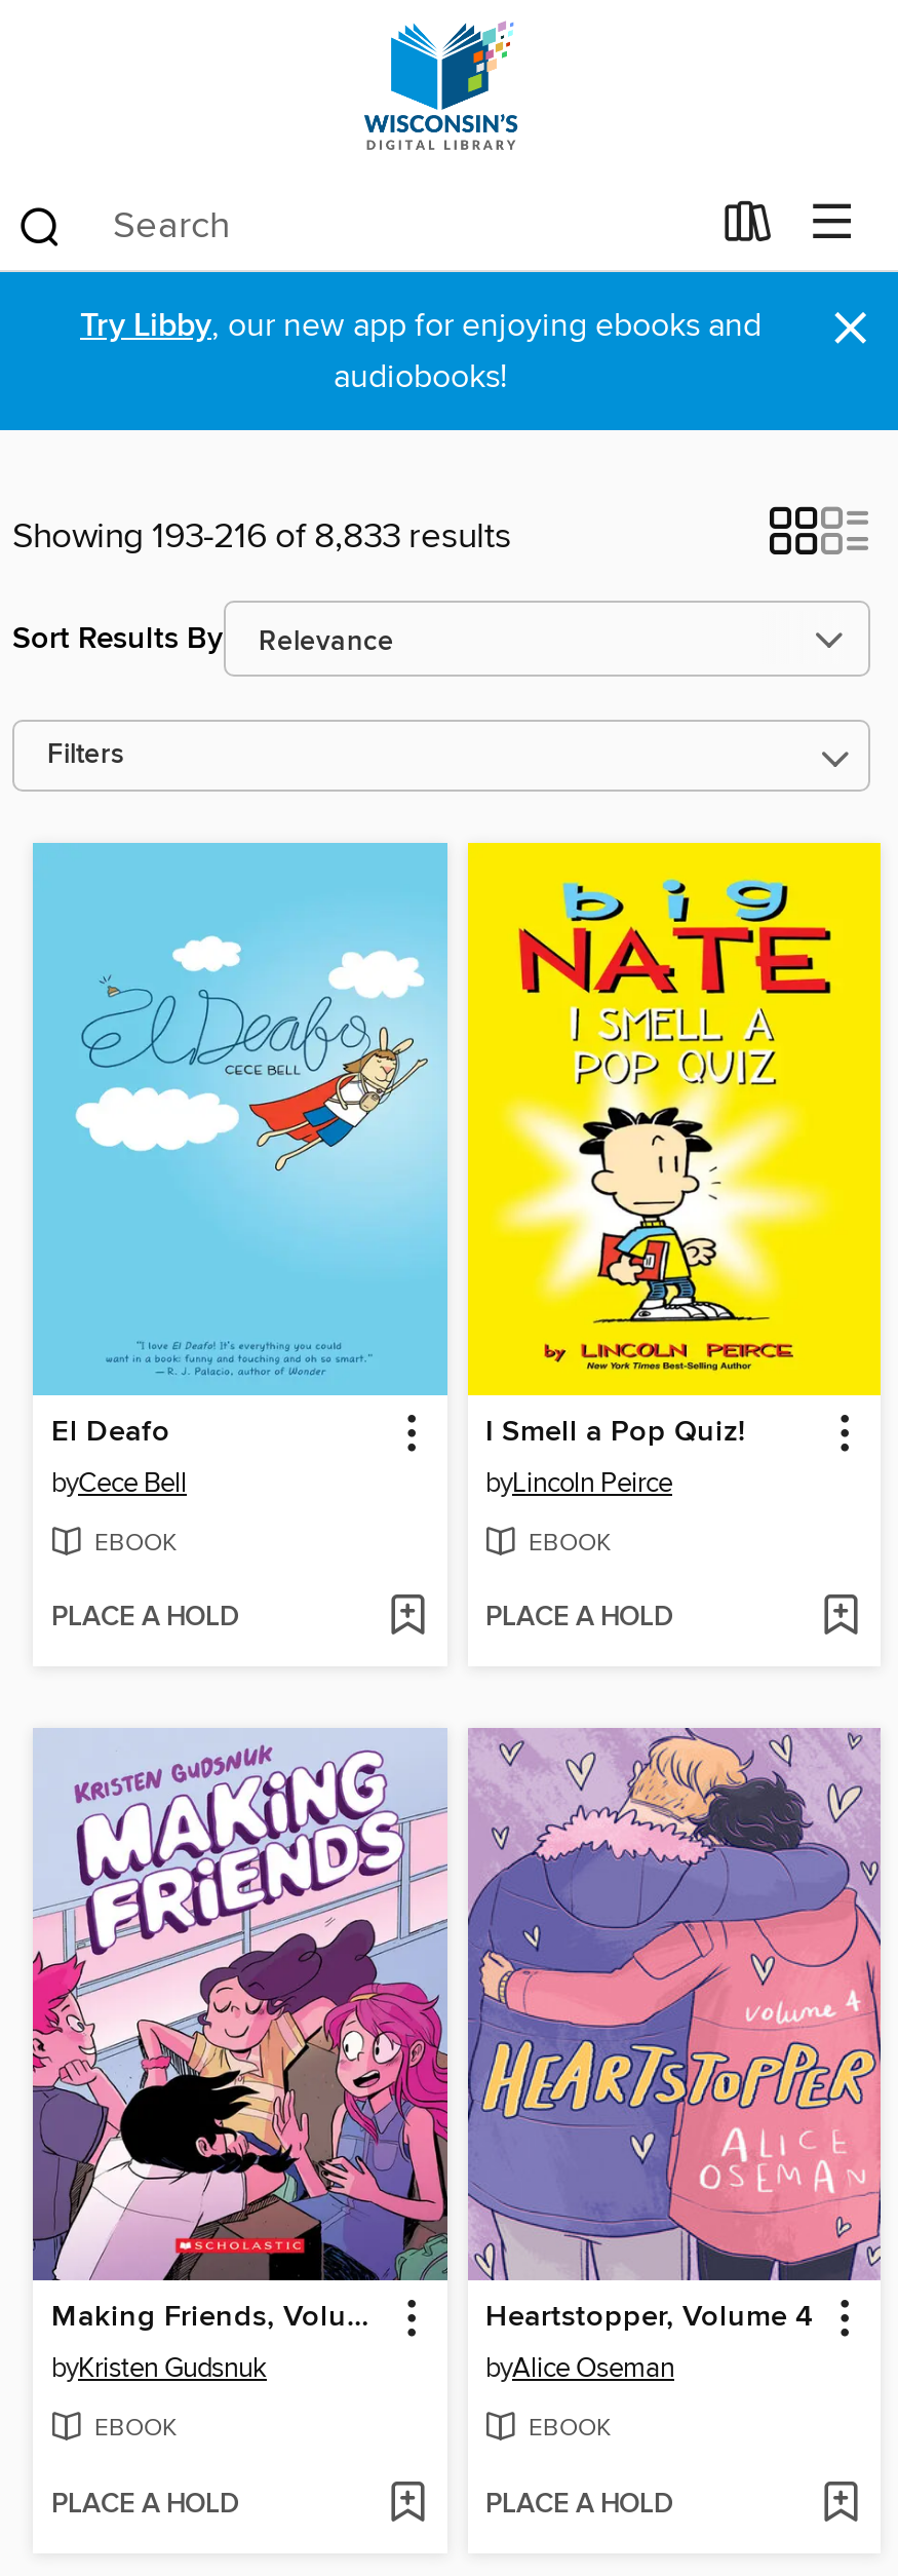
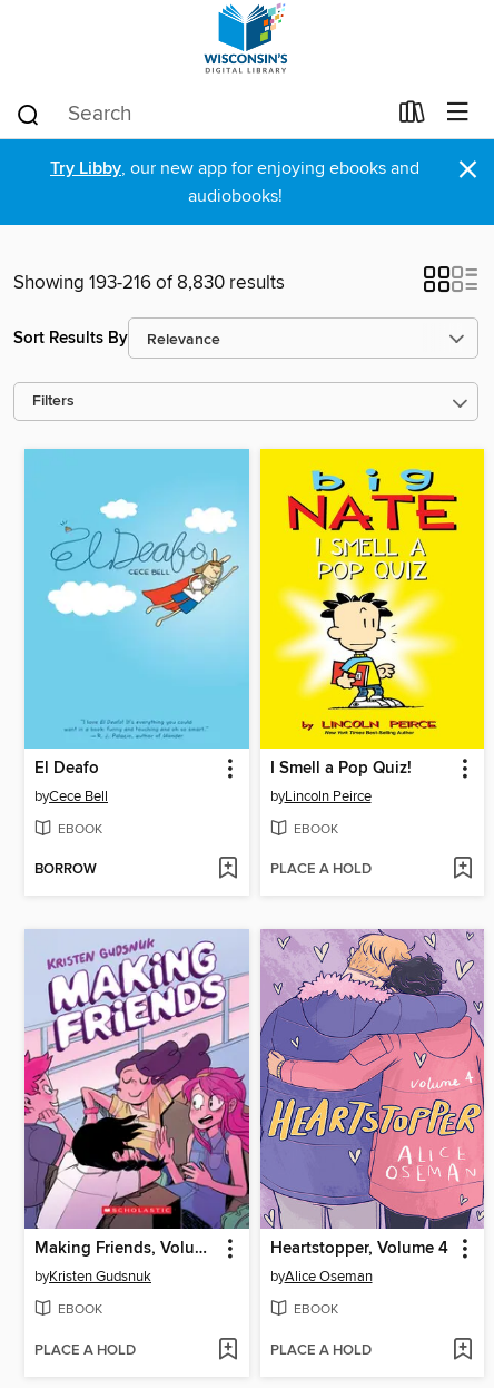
[12,514,511,560] Showing 193-216 of 8,833 results -> [13,271,285,295] Showing 193-216 of 8,830 results
[51,1601,238,1636] PLACE A HOLD -> [34,860,97,879] BORROW

